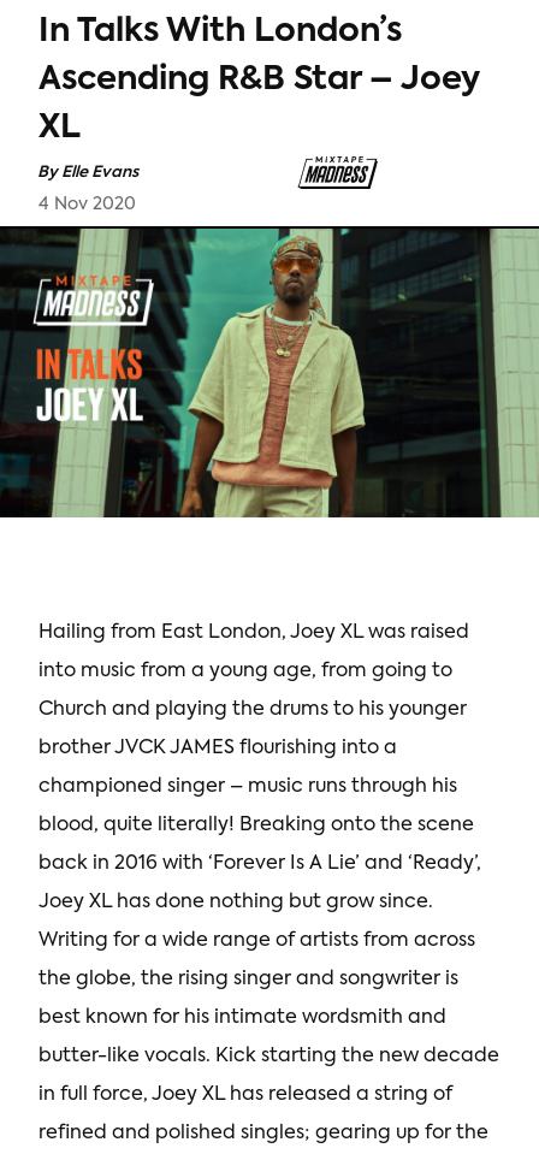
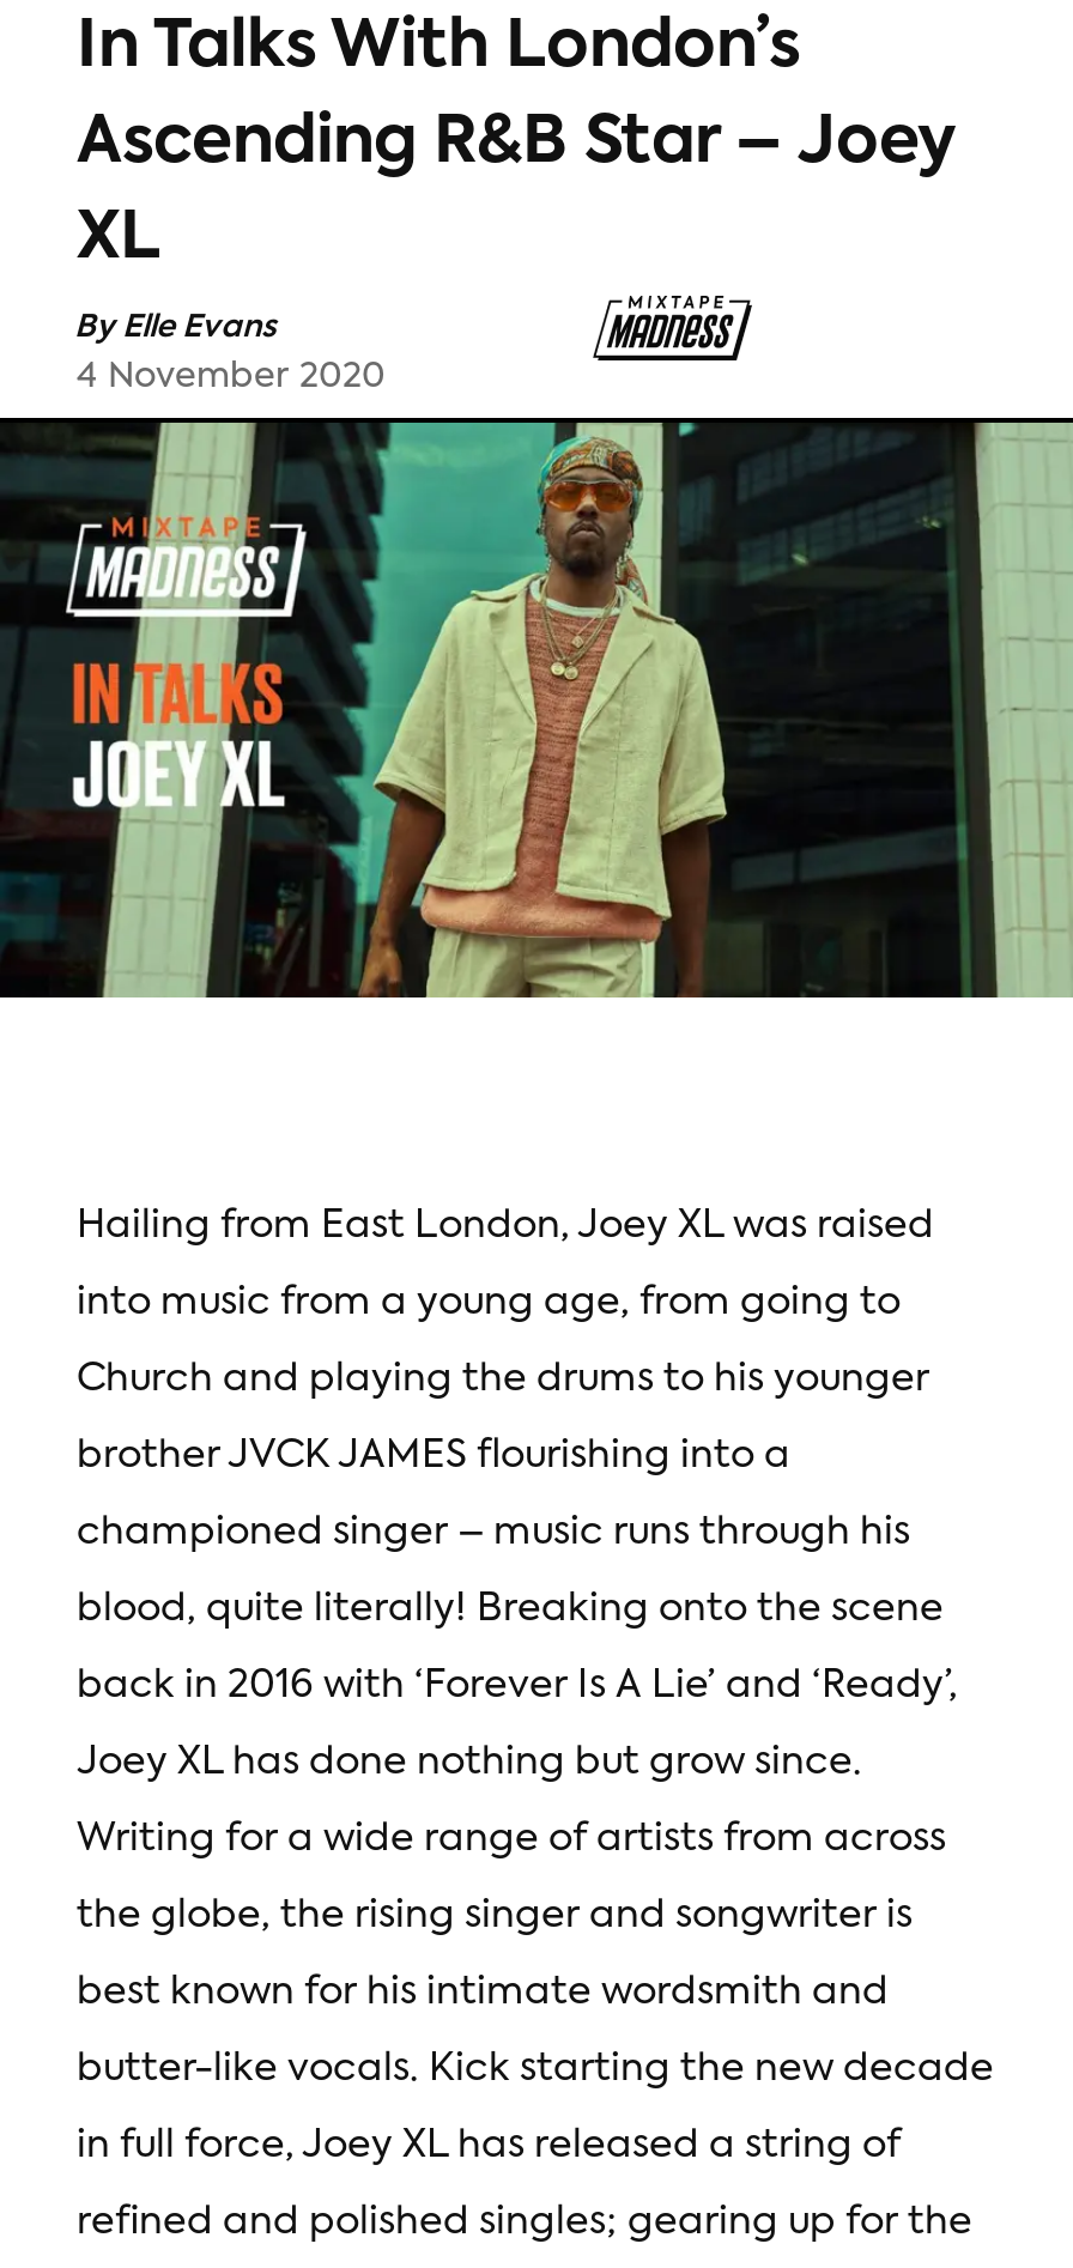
[38,197,136,214] 4 Nov 2020 -> [77,362,386,395] 4 November 2020

